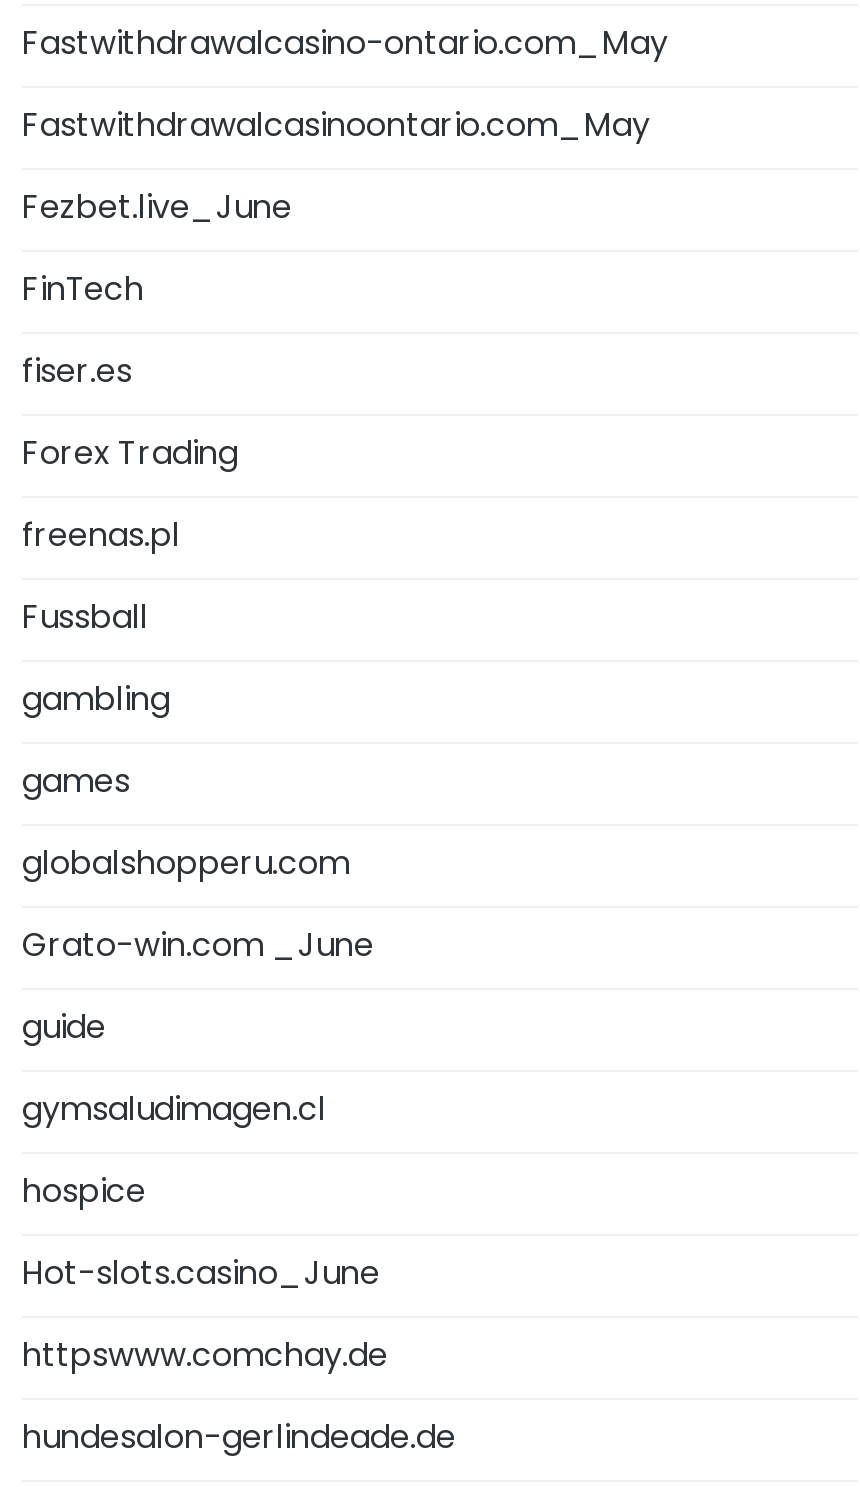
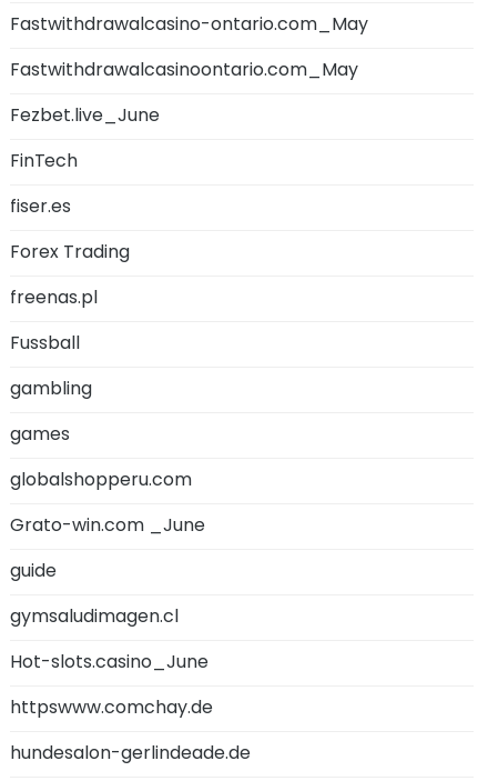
[22,1168,146,1220] hospice -> none

